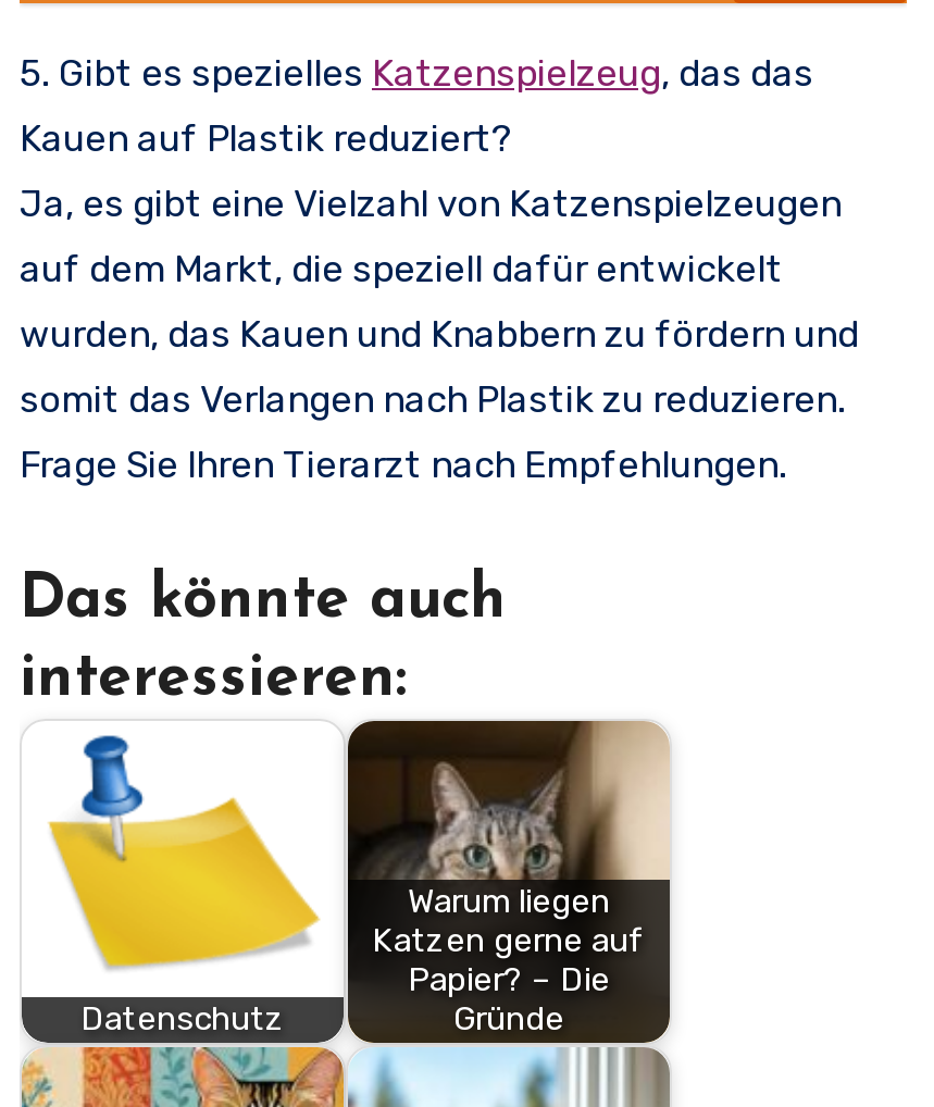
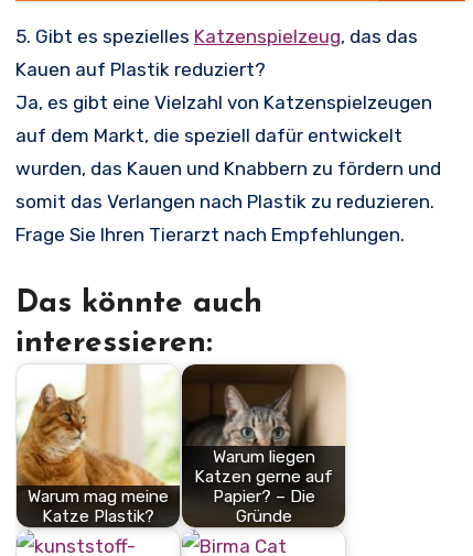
[22,720,346,1039] [image] | Datenschutz -> [15,363,181,526] [image] | Warum mag meine | Katze Plastik?

